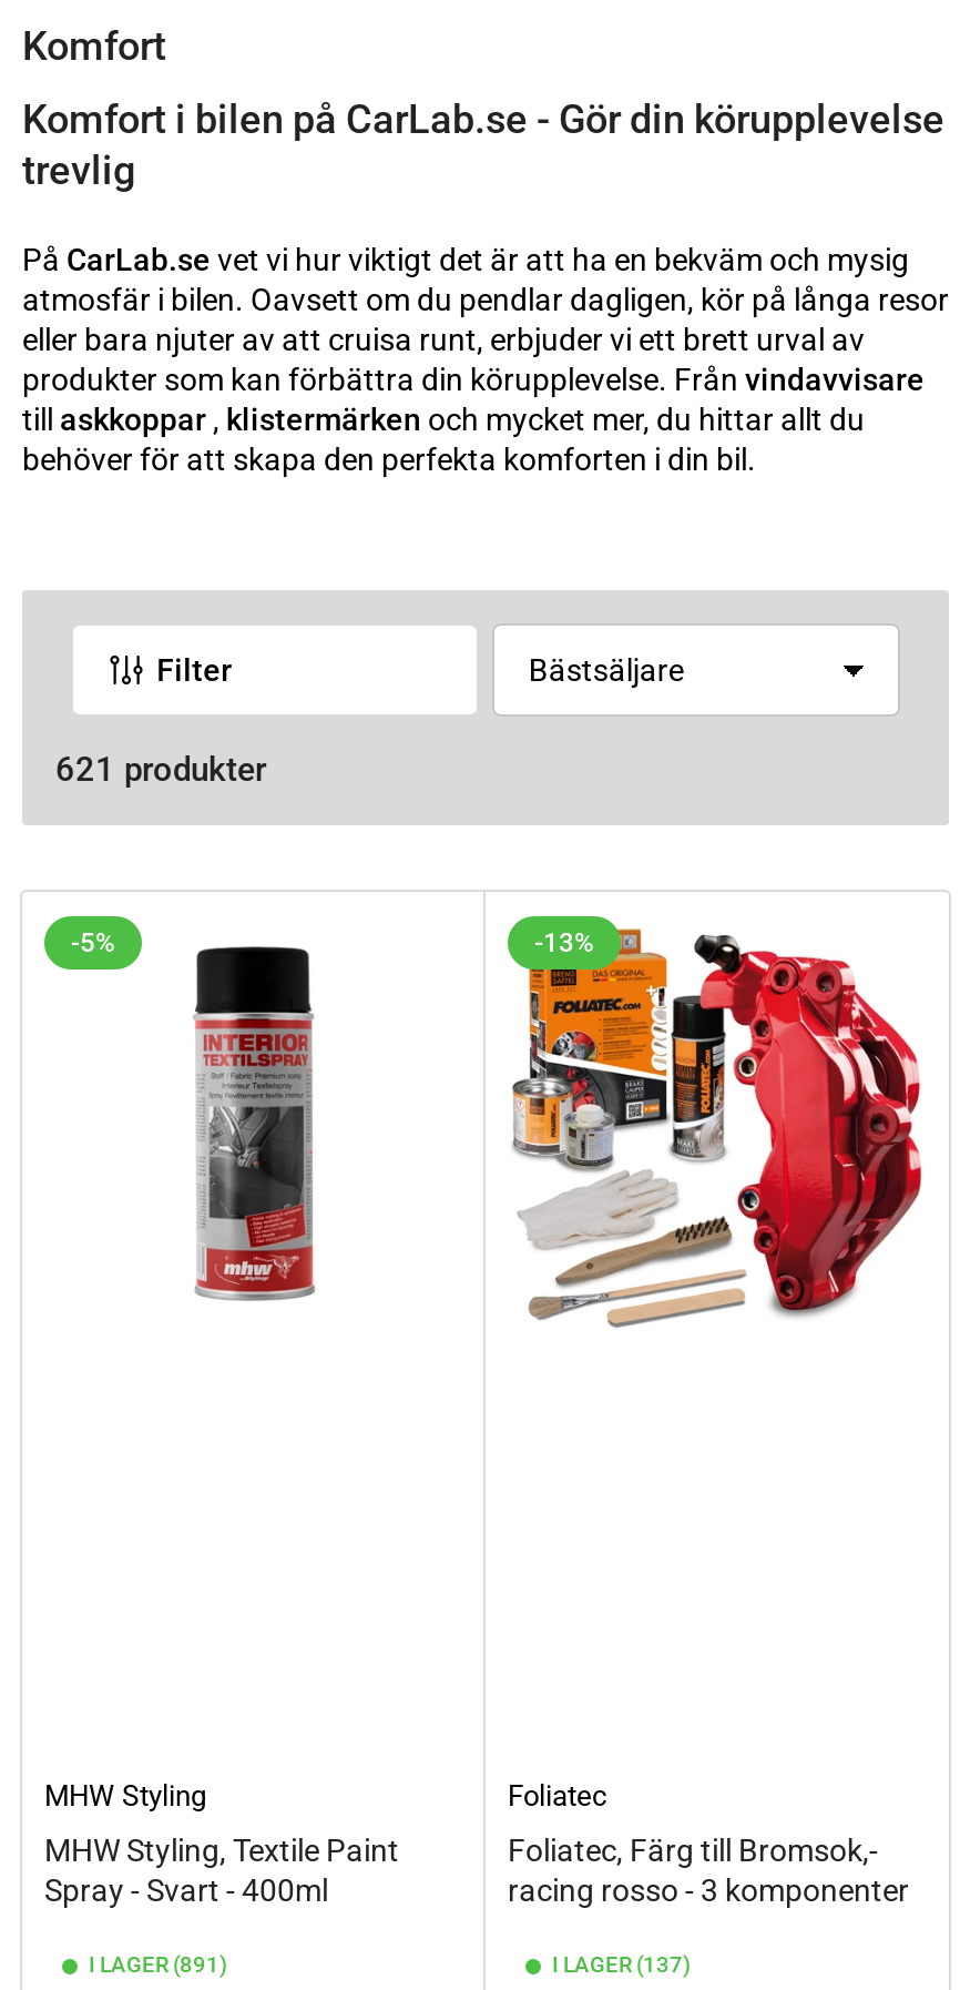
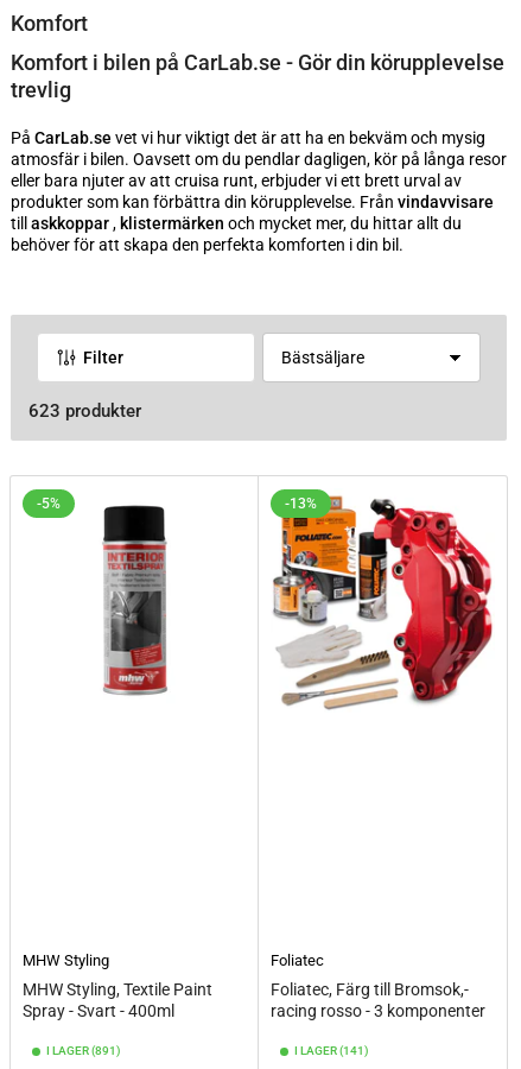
[55,750,266,790] 621 produkter -> [28,400,141,422] 623 produkter
[552,1952,692,1977] I LAGER (137) -> [294,1044,369,1057] I LAGER (141)

